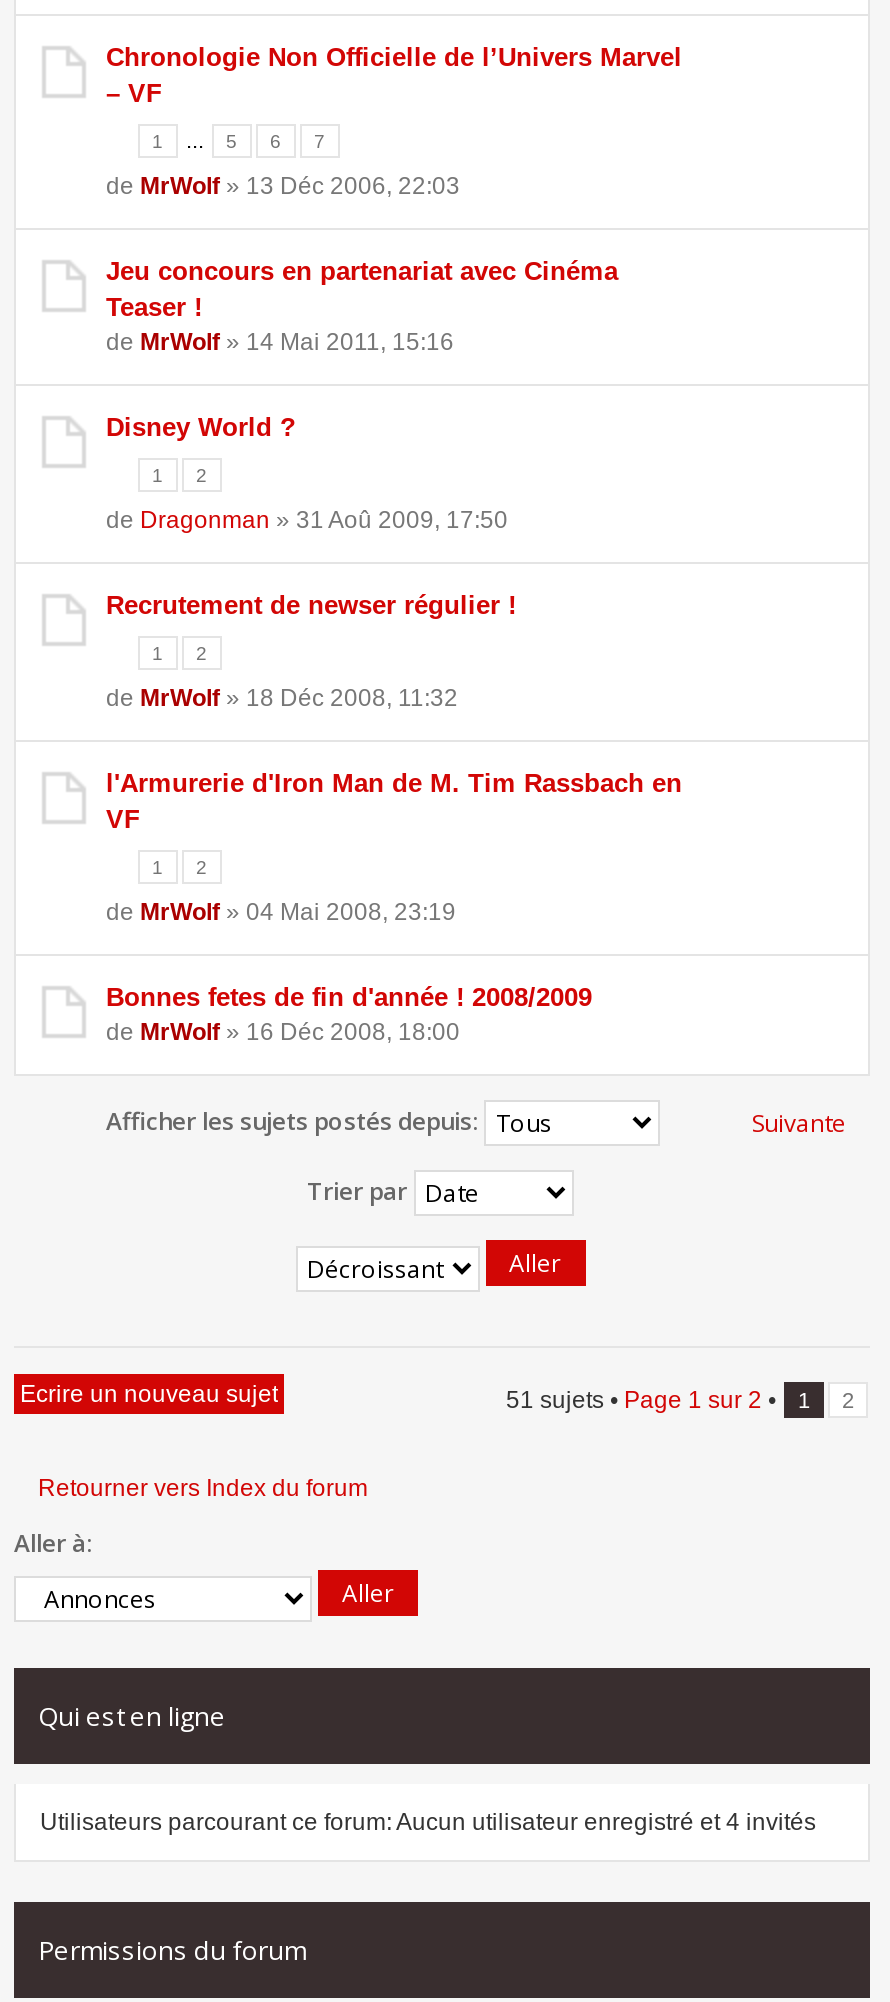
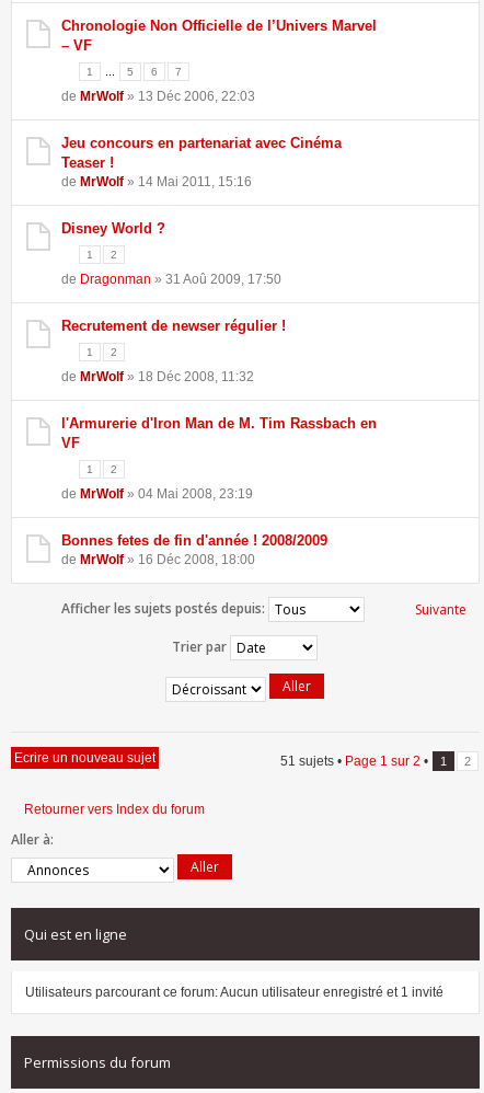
[40,1809,816,1837] Utilisateurs parcourant ce forum: Aucun utilisateur enregistré et 4 invités -> [25,985,443,1000] Utilisateurs parcourant ce forum: Aucun utilisateur enregistré et 1 invité

